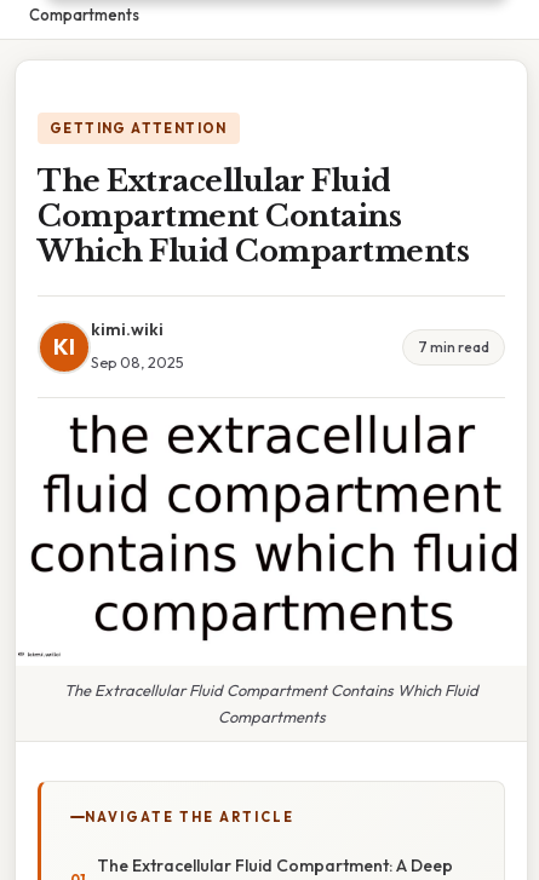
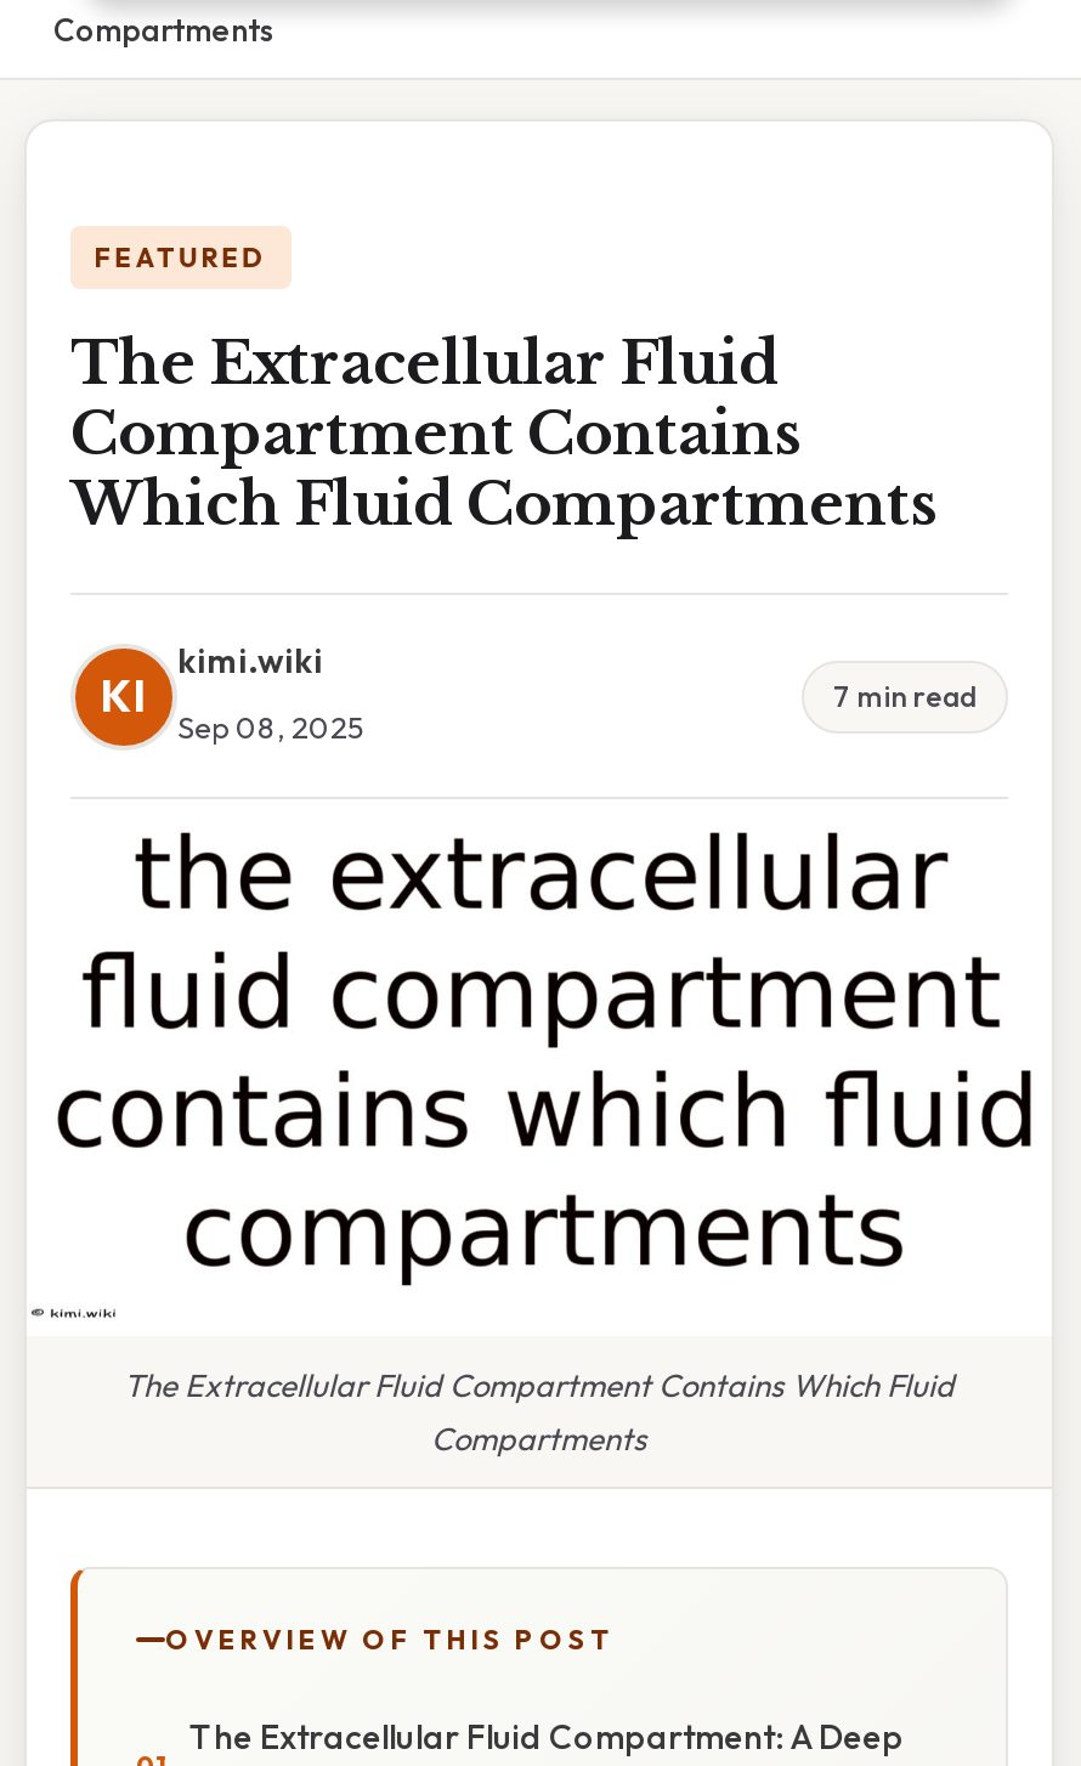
[50,120,227,137] GETTING ATTENTION -> [95,240,268,274] FEATURED
[85,808,294,825] NAVIGATE THE ARTICLE -> [165,1622,615,1656] OVERVIEW OF THIS POST

